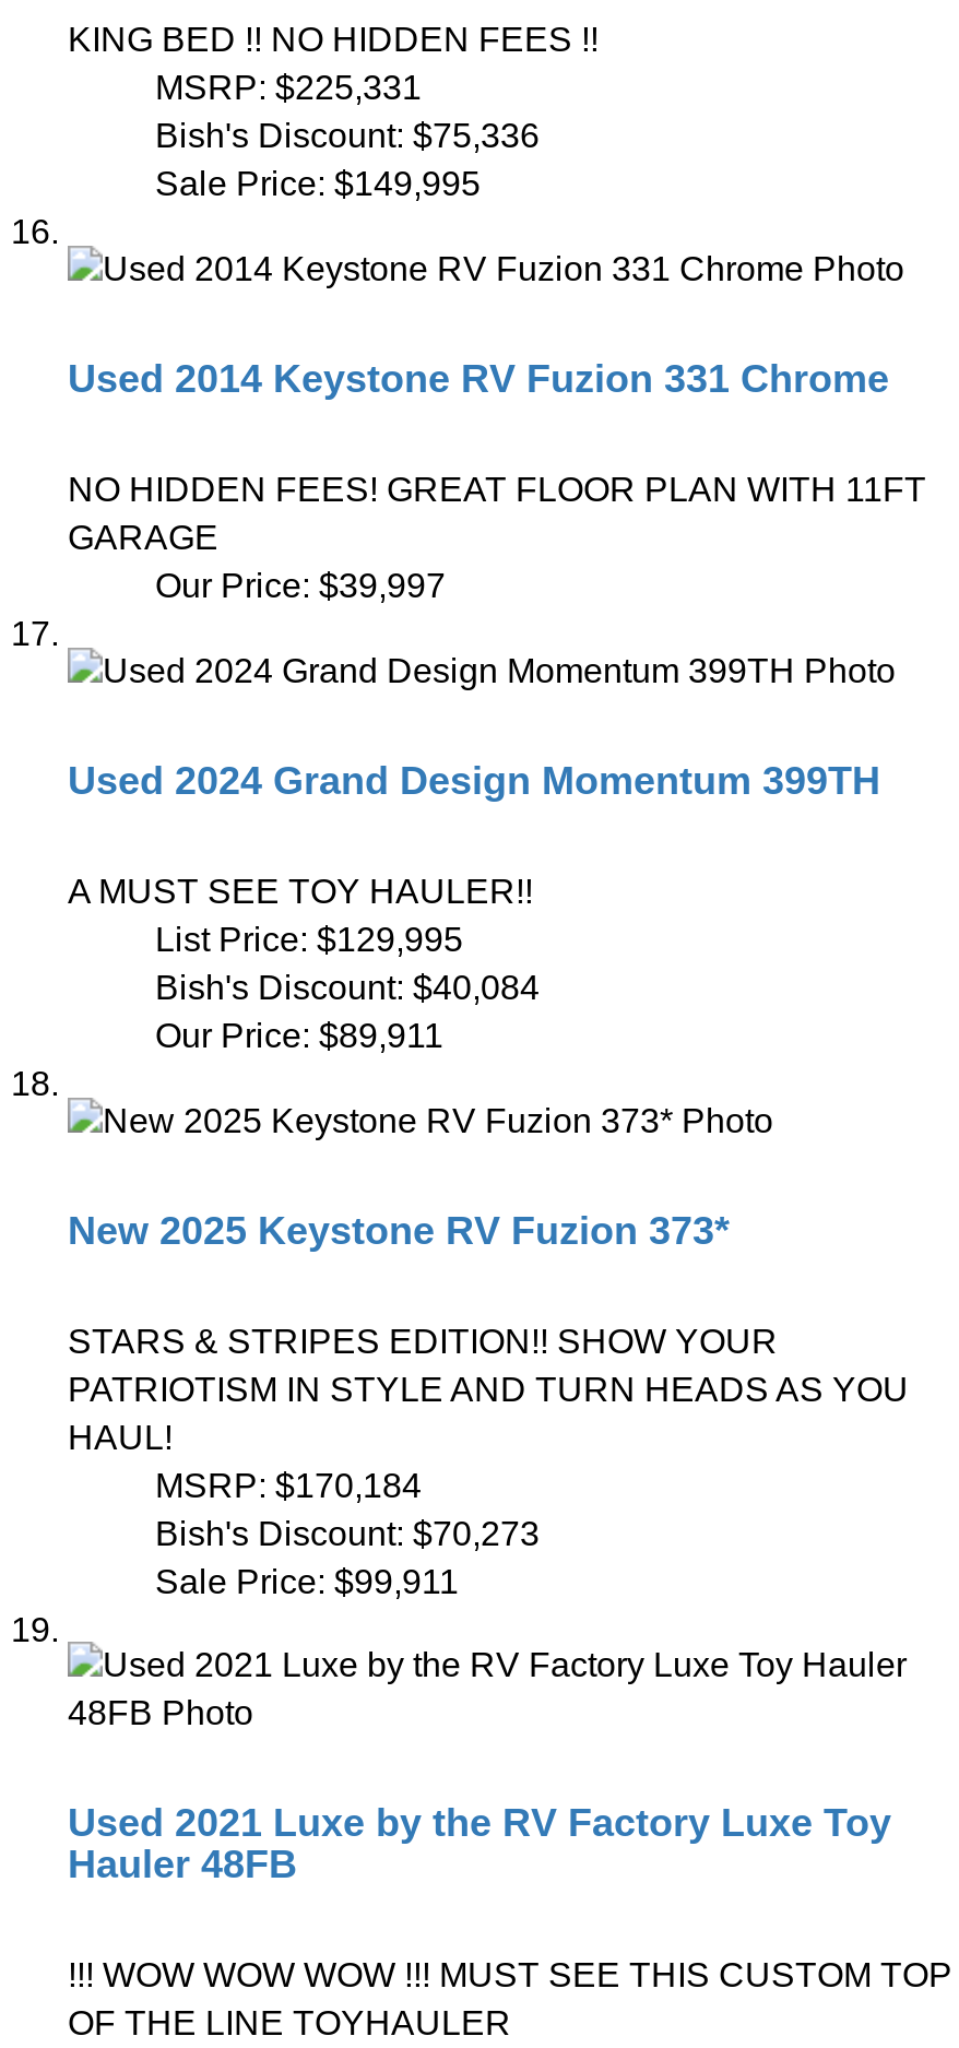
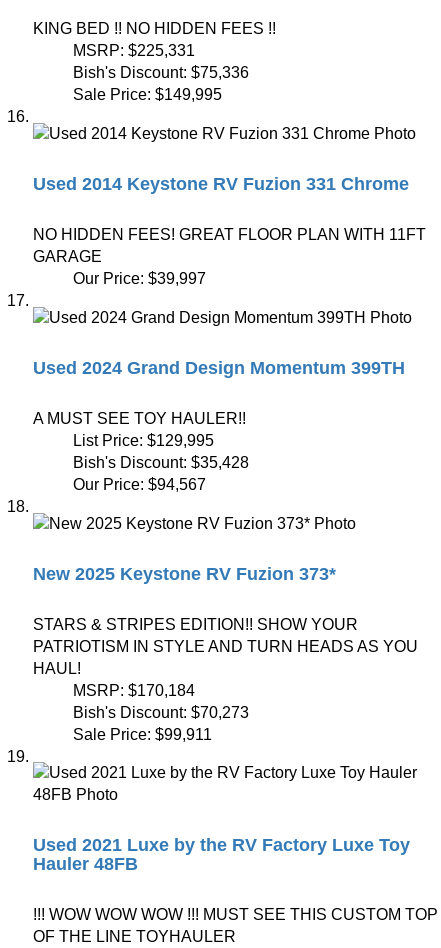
[155,968,540,1006] Bish's Discount: $40,084 -> [73,454,249,471] Bish's Discount: $35,428
[155,1016,443,1054] Our Price: $89,911 -> [73,476,206,493] Our Price: $94,567

